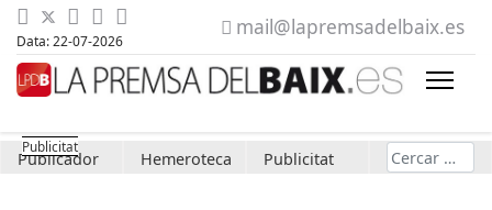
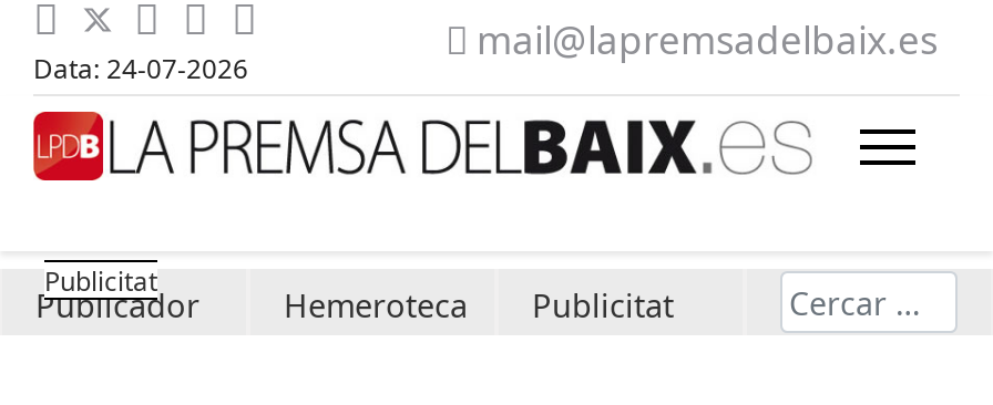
[16,32,123,51] Data: 22-07-2026 -> [33,50,248,87] Data: 24-07-2026

